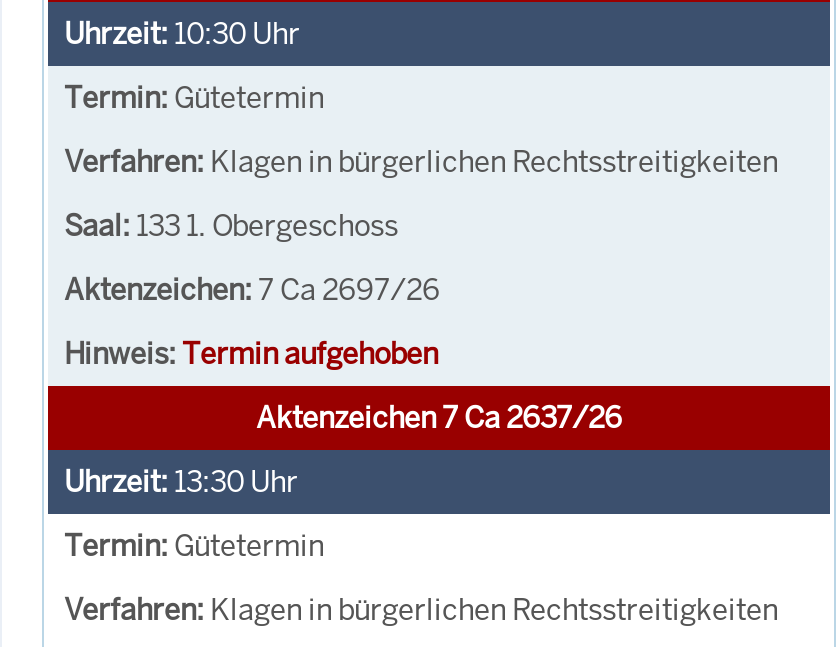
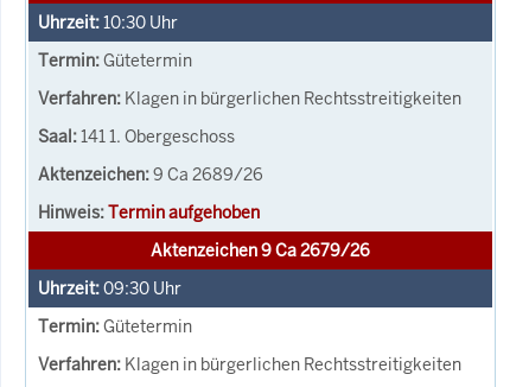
[136,207,398,243] 133 1. Obergeschoss -> [81,125,235,147] 141 1. Obergeschoss
[258,271,440,307] 7 Ca 2697/26 -> [153,163,263,185] 9 Ca 2689/26
[256,399,622,435] Aktenzeichen 7 Ca 2637/26 -> [151,239,370,261] Aktenzeichen 9 Ca 2679/26
[174,463,298,499] 13:30 Uhr -> [103,277,181,299] 09:30 Uhr

